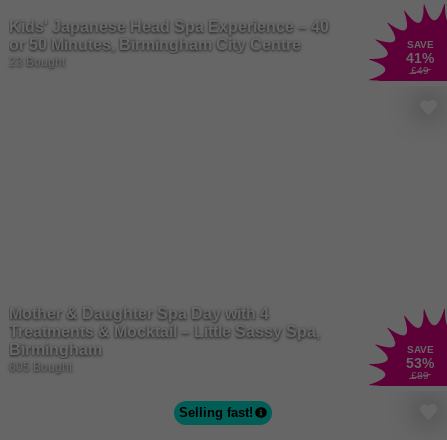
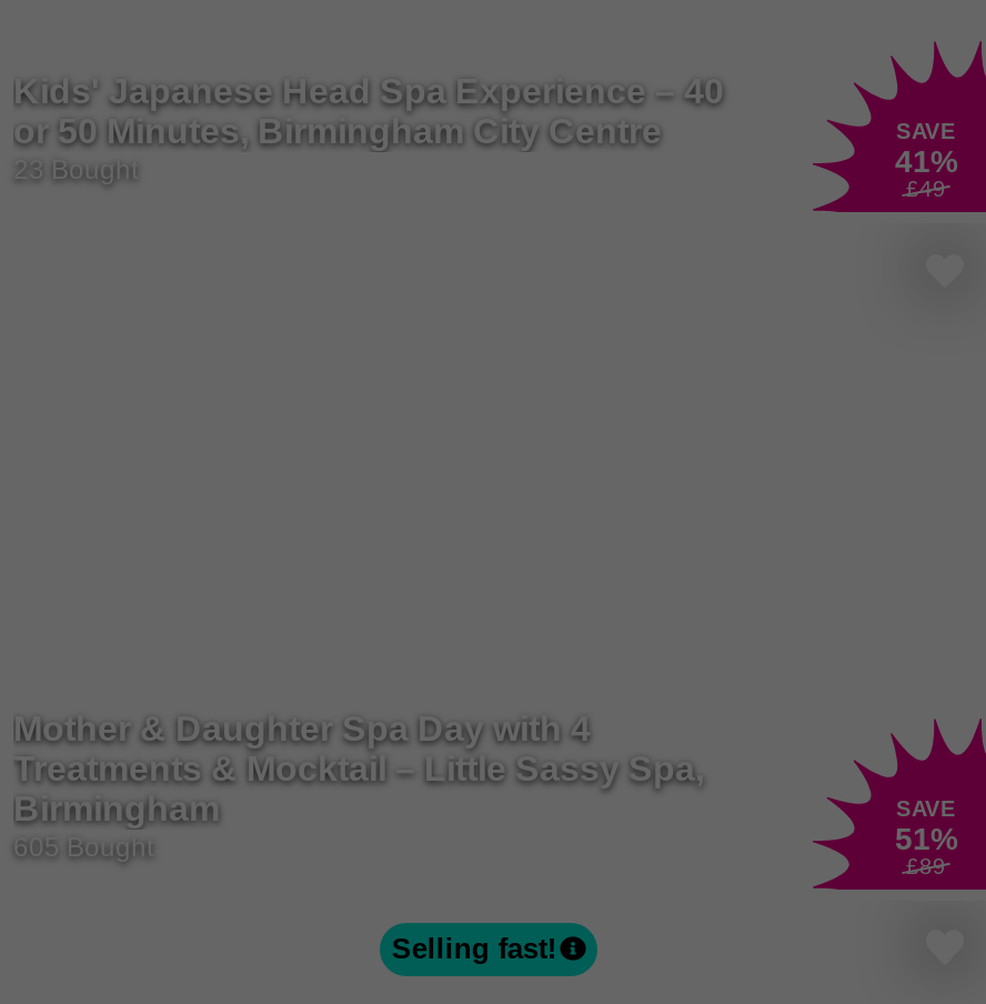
[406,355,434,371] 53% -> [895,820,957,856] 51%

